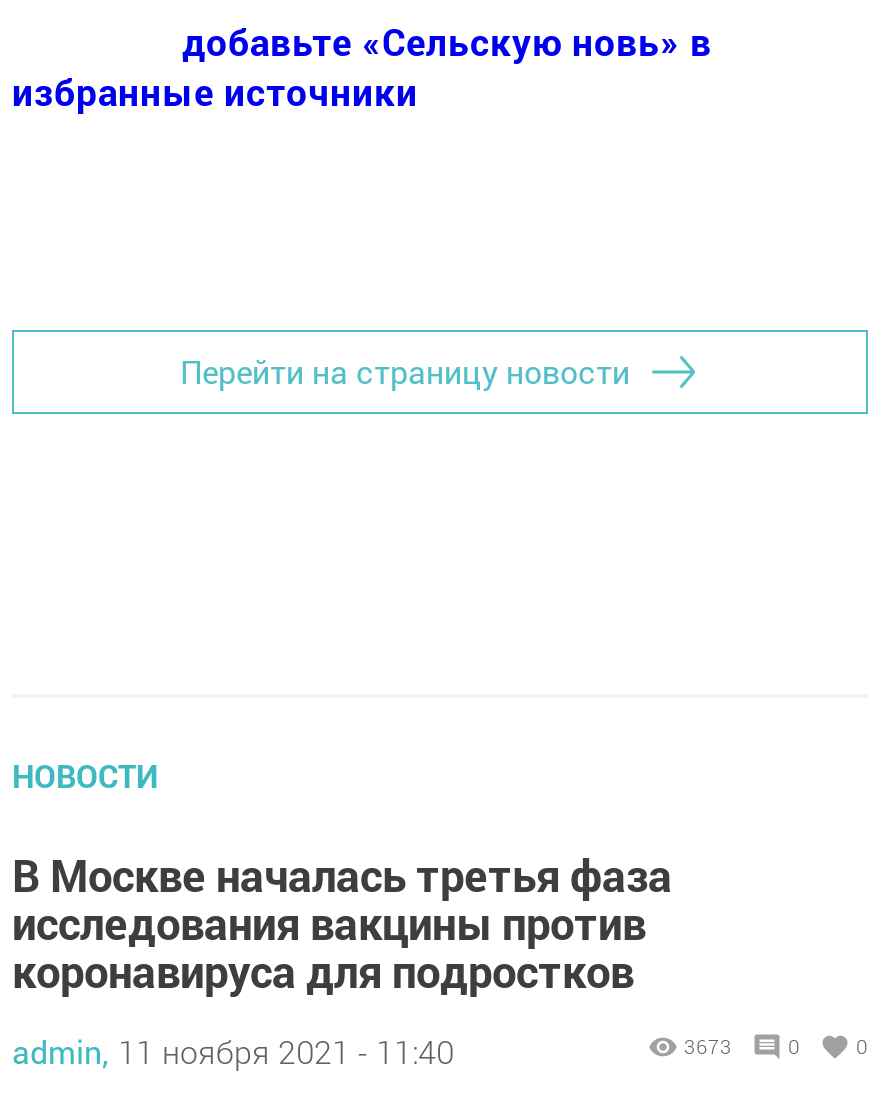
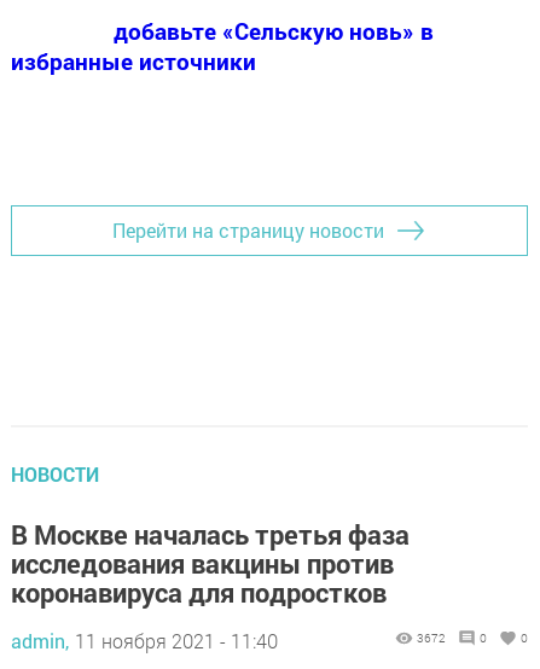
[684,1033,732,1059] 3673 -> [417,630,446,646] 3672

